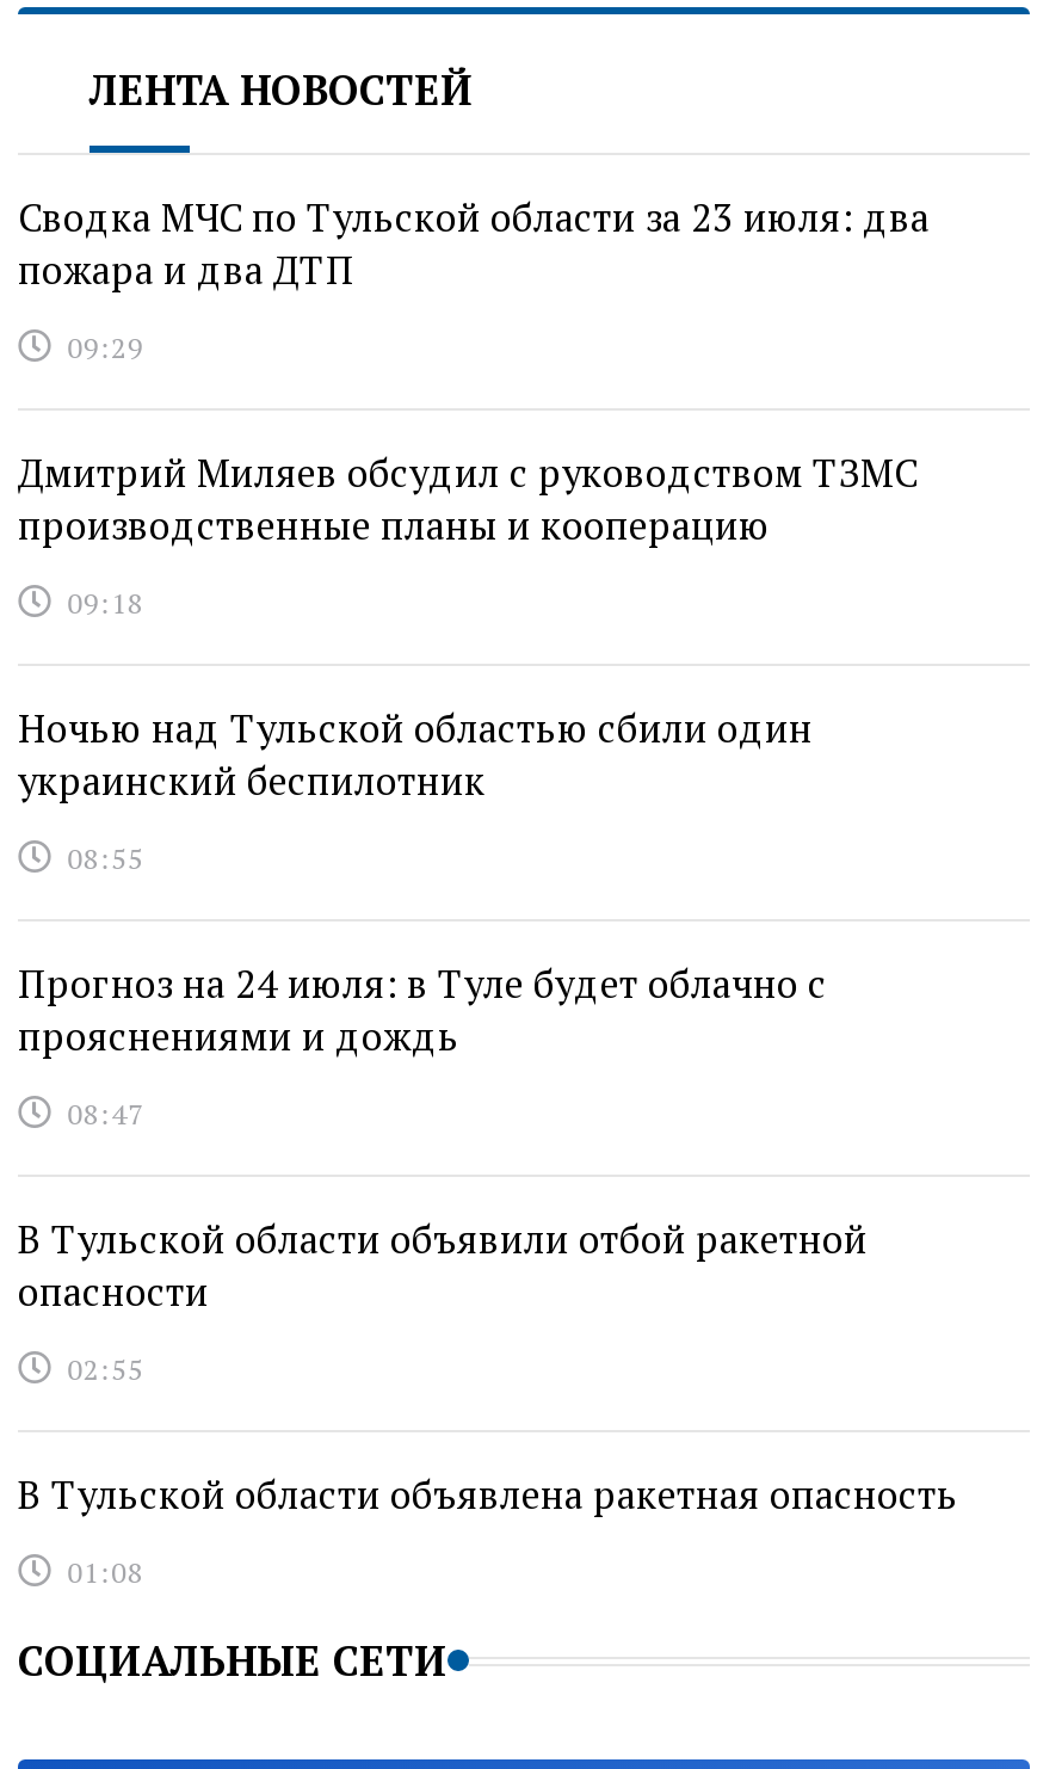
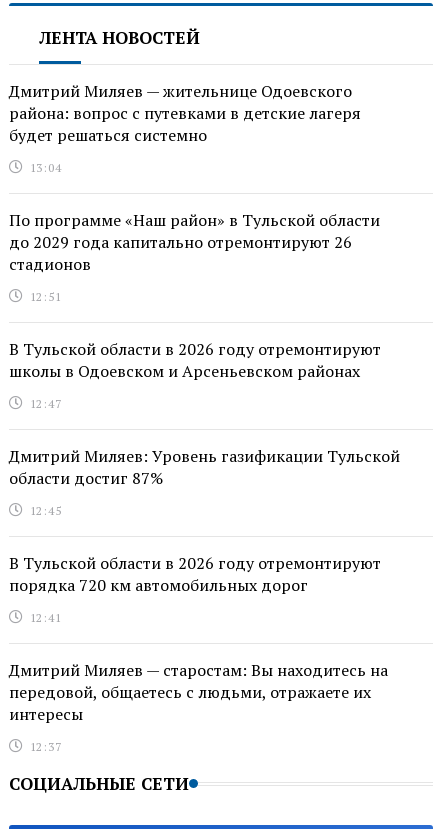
[18,191,930,296] Сводка МЧС по Тульской области за 23 июля: два | пожара и два ДТП -> [9,80,361,146] Дмитрий Миляев — жительнице Одоевского | района: вопрос с путевками в детские лагеря | будет решаться системно
[58,329,143,365] 09:29 -> [26,160,62,175] 13:04
[18,446,918,551] Дмитрий Миляев обсудил с руководством ТЗМС | производственные планы и кооперацию -> [9,209,380,275] По программе «Наш район» в Тульской области | до 2029 года капитально отремонтируют 26 | стадионов
[58,585,143,621] 09:18 -> [26,289,62,304] 12:51
[18,702,813,807] Ночью над Тульской областью сбили один | украинский беспилотник -> [9,338,381,382] В Тульской области в 2026 году отремонтируют | школы в Одоевском и Арсеньевском районах
[58,840,143,876] 08:55 -> [26,396,62,411] 12:47
[18,957,827,1062] Прогноз на 24 июля: в Туле будет облачно с | прояснениями и дождь -> [9,445,400,489] Дмитрий Миляев: Уровень газификации Тульской | области достиг 87%
[58,1096,143,1132] 08:47 -> [26,503,62,518] 12:45
[18,1213,868,1318] В Тульской области объявили отбой ракетной | опасности -> [9,552,381,596] В Тульской области в 2026 году отремонтируют | порядка 720 км автомобильных дорог
[58,1351,143,1387] 02:55 -> [26,610,62,625] 12:41
[18,1468,958,1521] В Тульской области объявлена ракетная опасность -> [9,659,388,725] Дмитрий Миляев — старостам: Вы находитесь на | передовой, общаетесь с людьми, отражаете их | интересы
[58,1554,143,1590] 01:08 -> [26,739,62,754] 12:37

